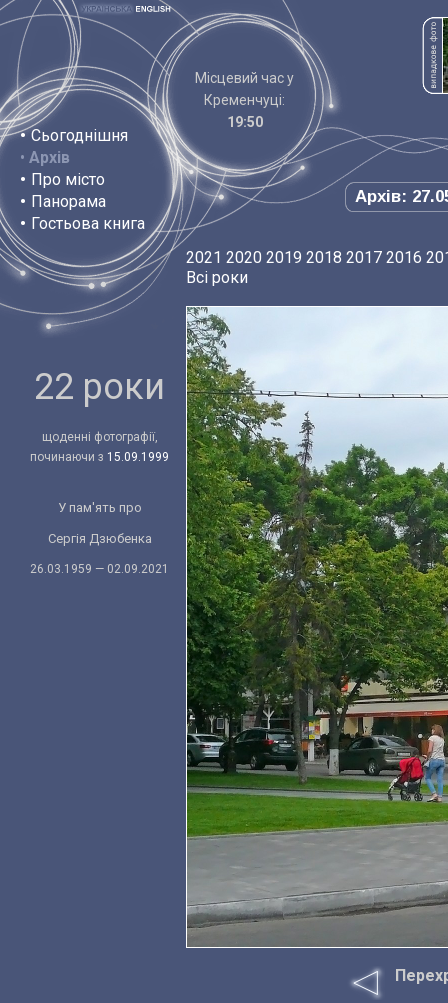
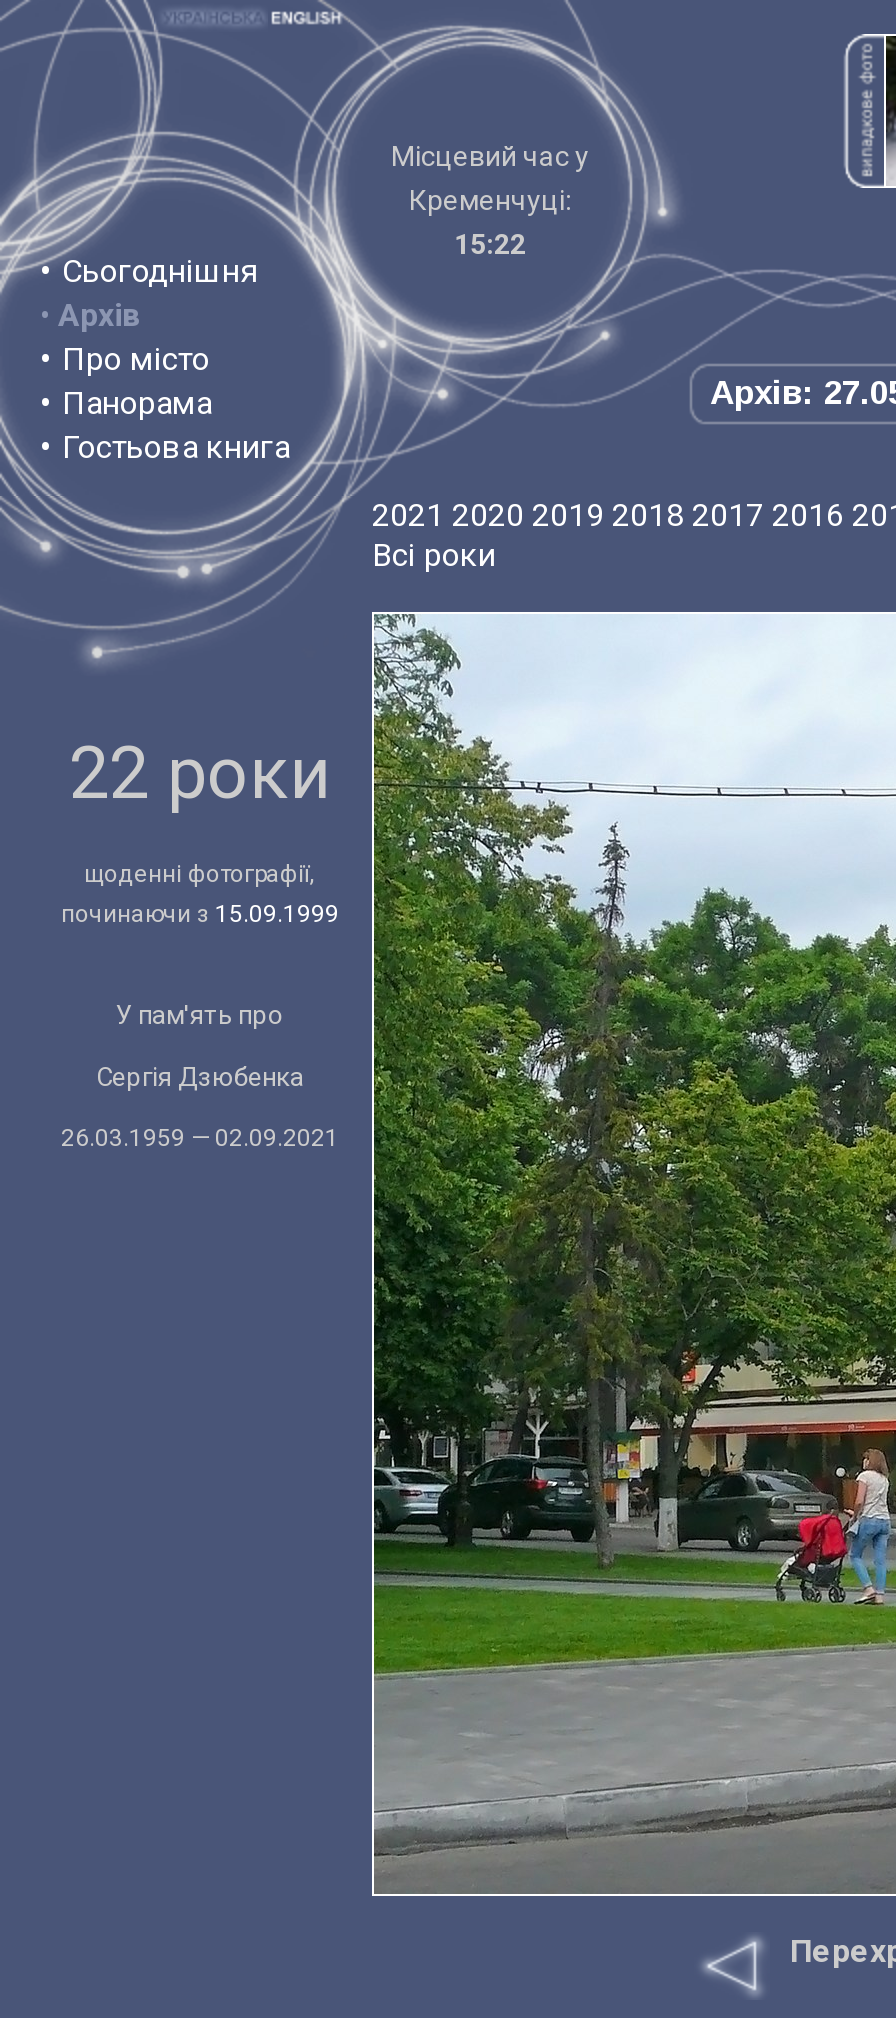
[227,114,263,130] 19:50 -> [454,228,526,260] 15:22

